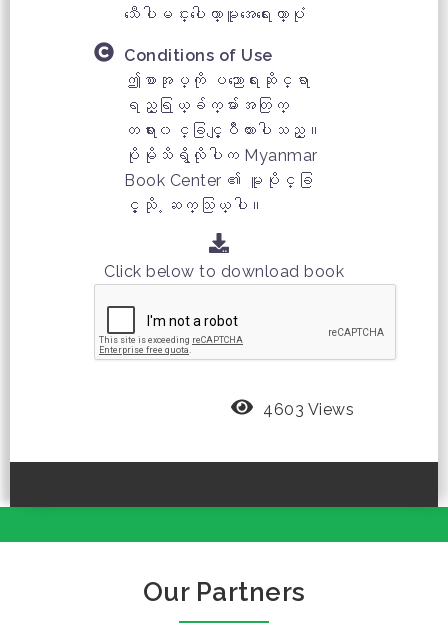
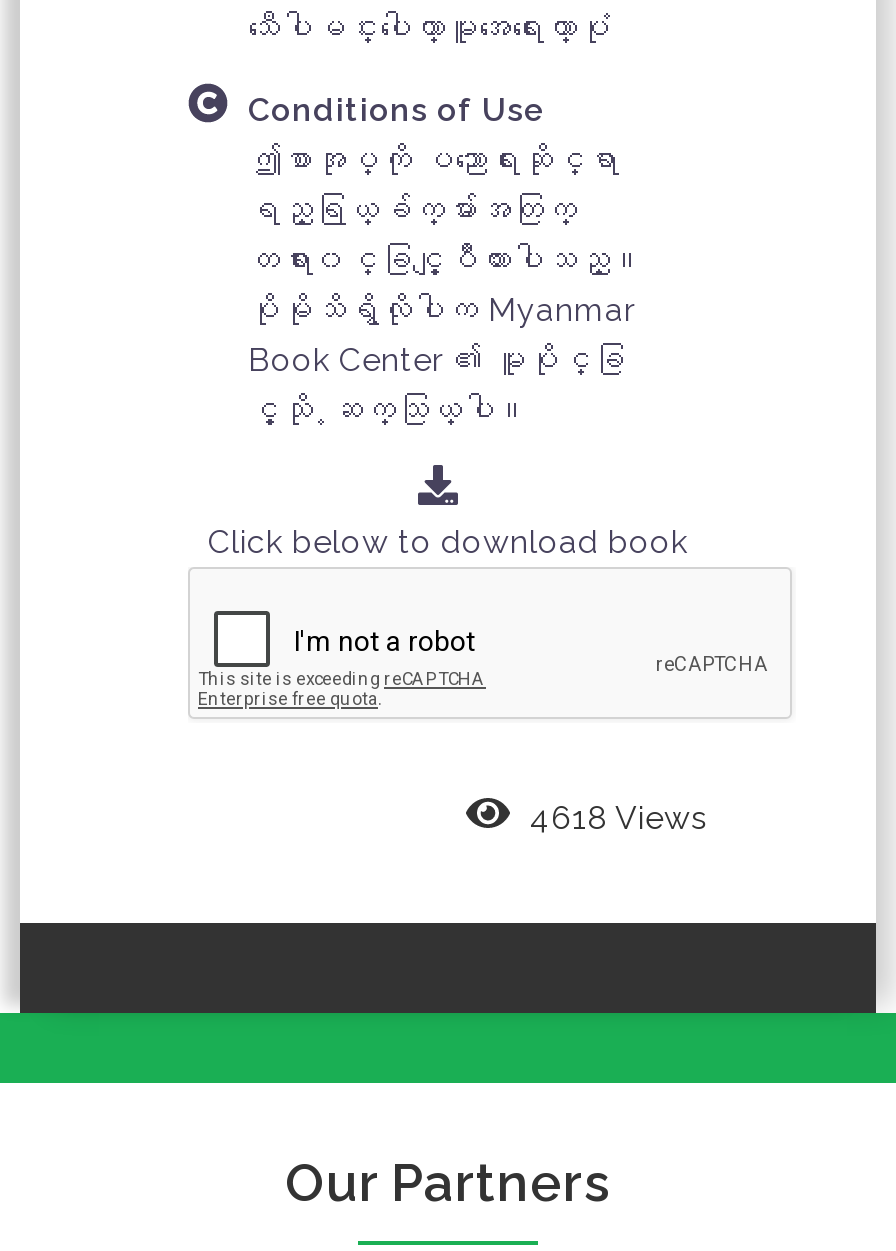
[263,400,354,419] 4603 Views -> [530,800,708,838] 4618 Views

